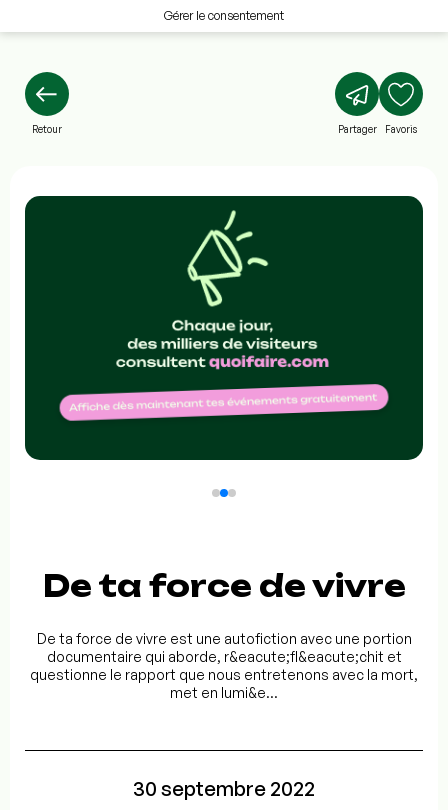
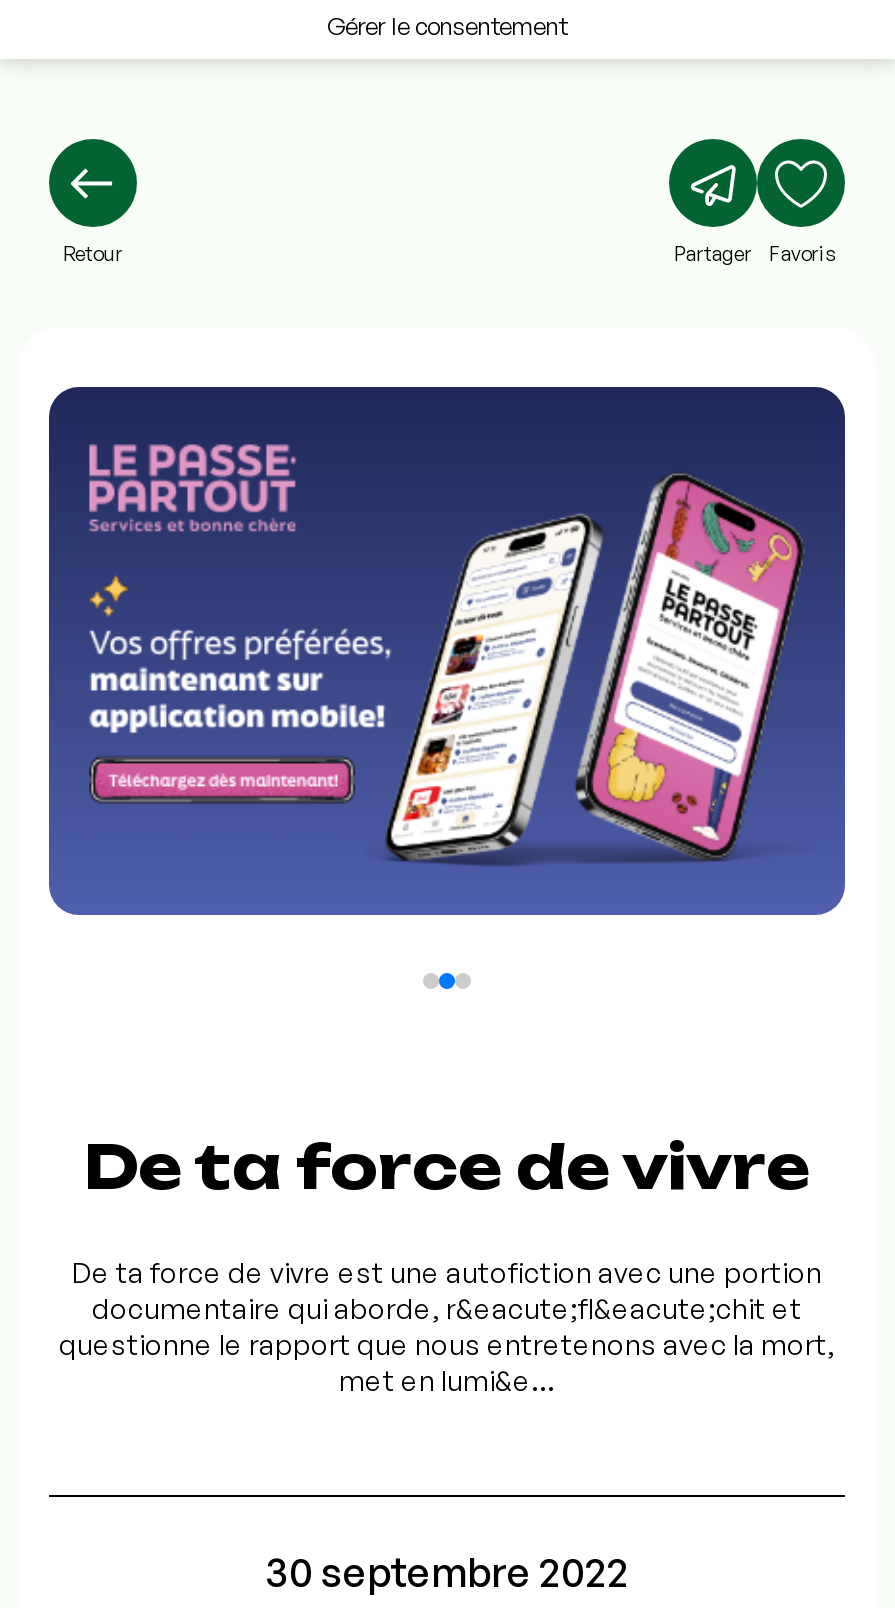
[24,196,424,461] [image] -> [47,387,847,917] [image]

